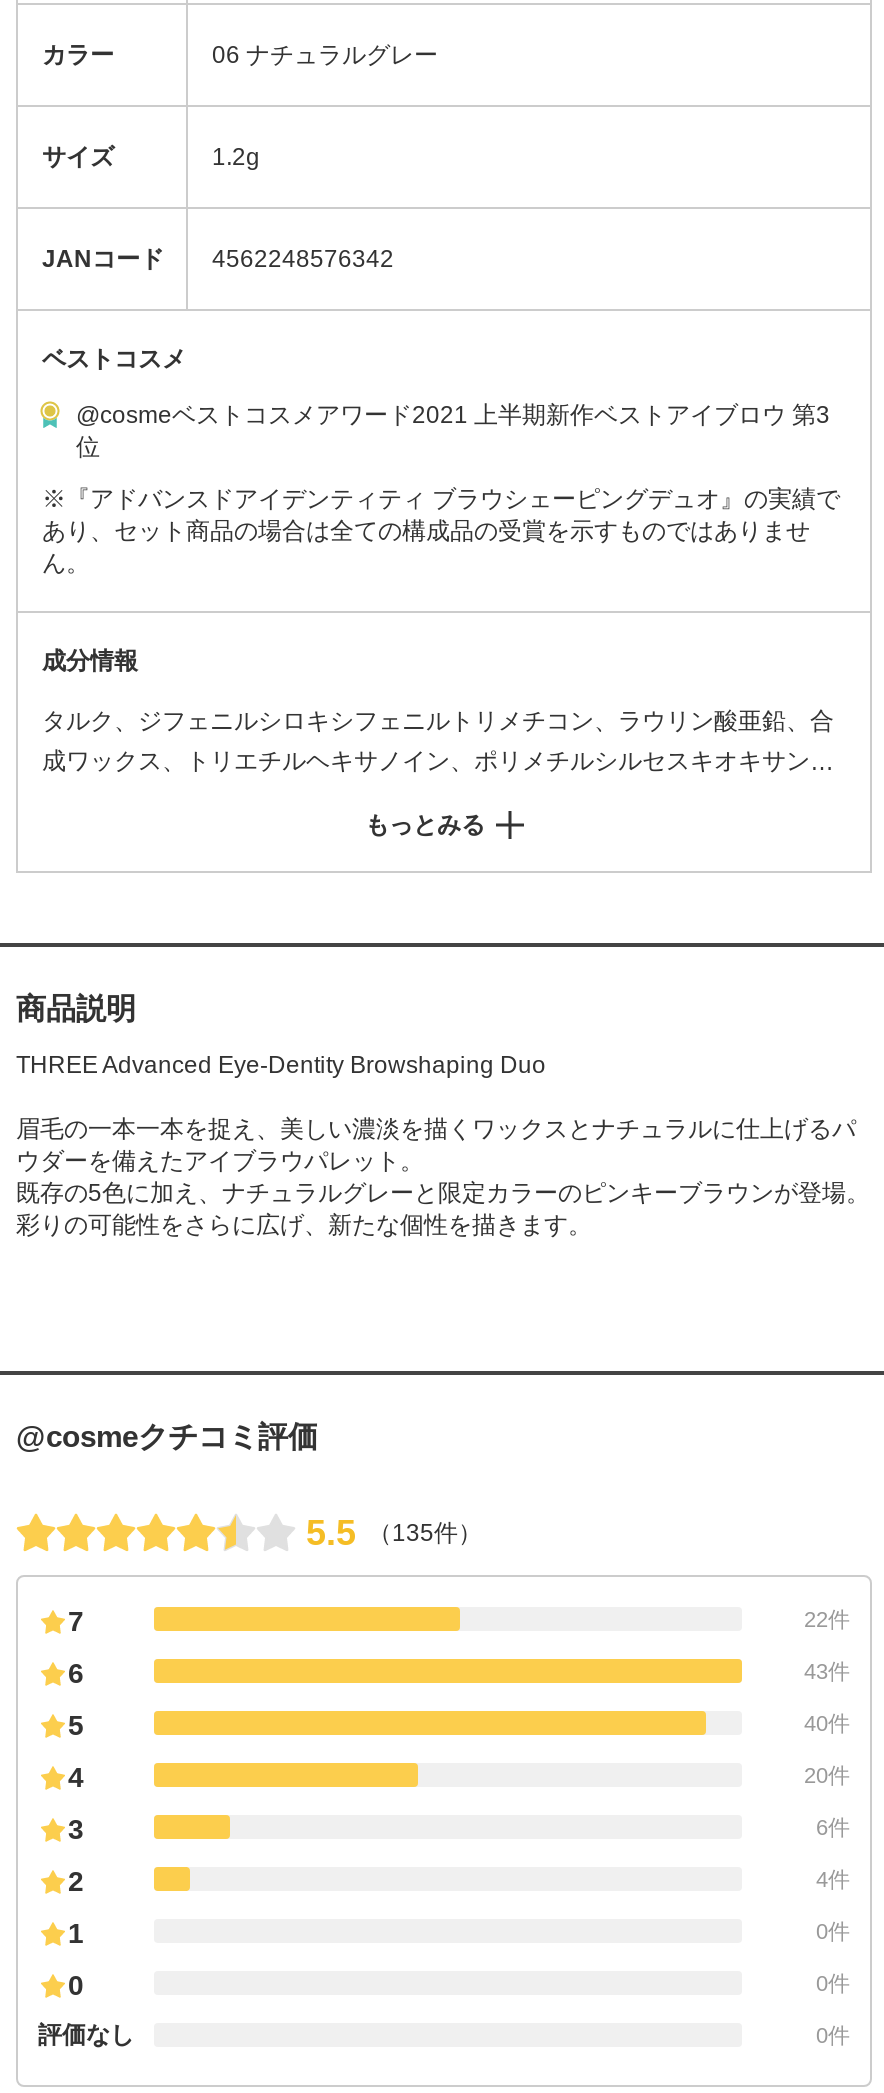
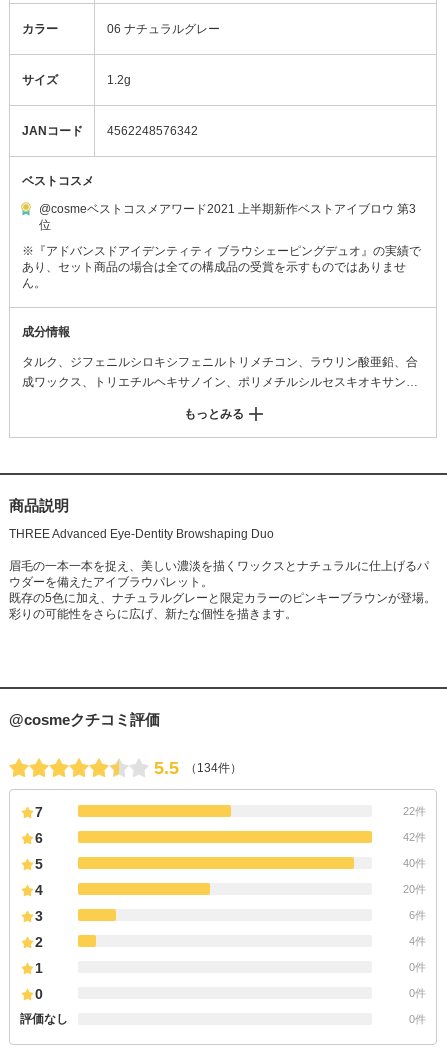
[306,1514,482,1554] 5.5 （135件） -> [154,758,242,778] 5.5 （134件）
[804,1660,850,1684] 43件 -> [403,831,426,843] 42件

